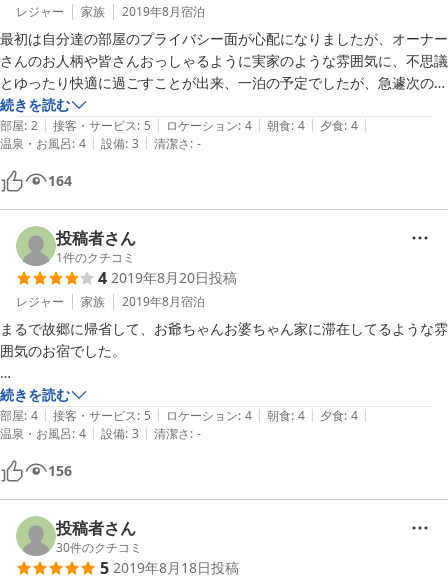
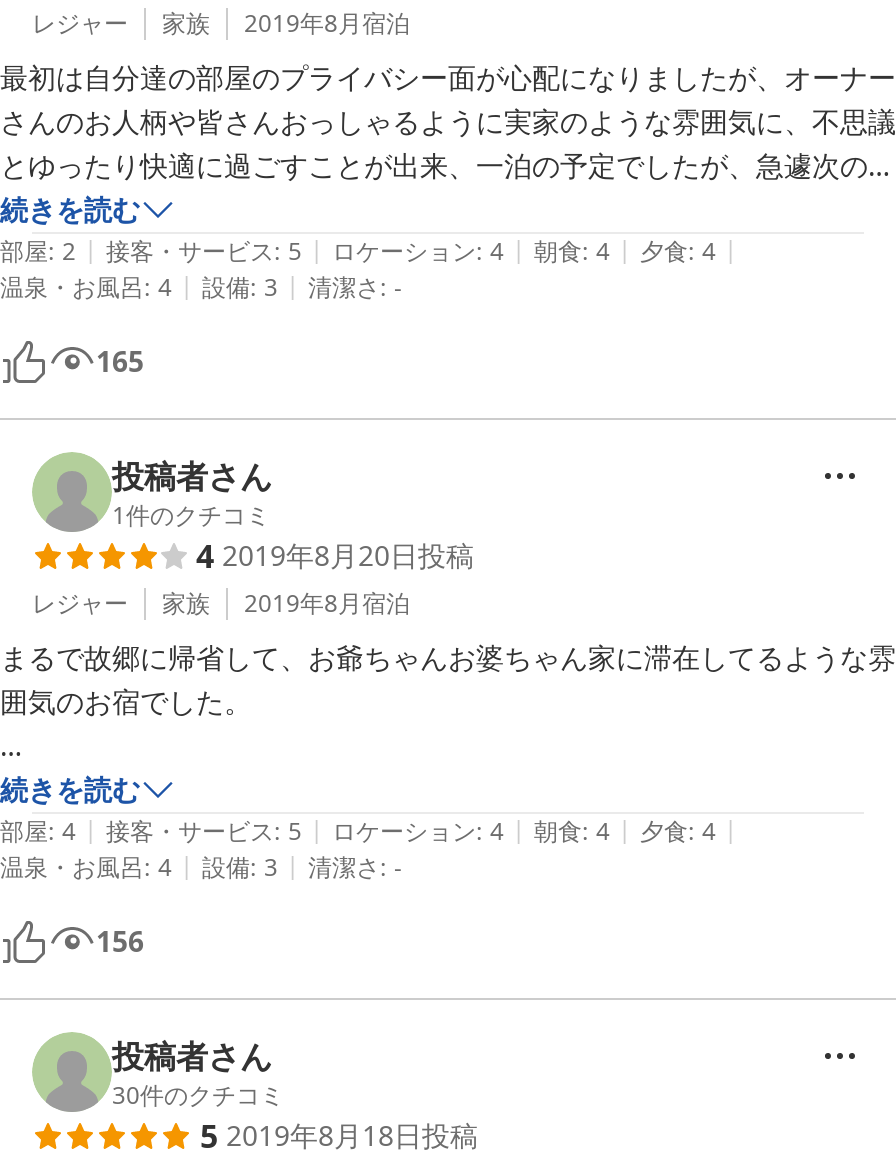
[48,171,72,190] 164 -> [96,342,144,380] 165

